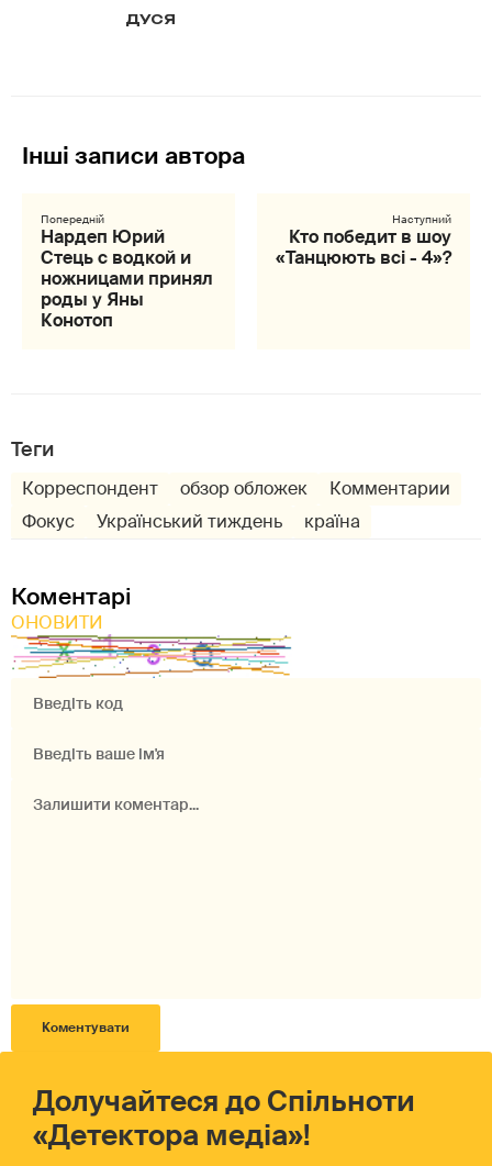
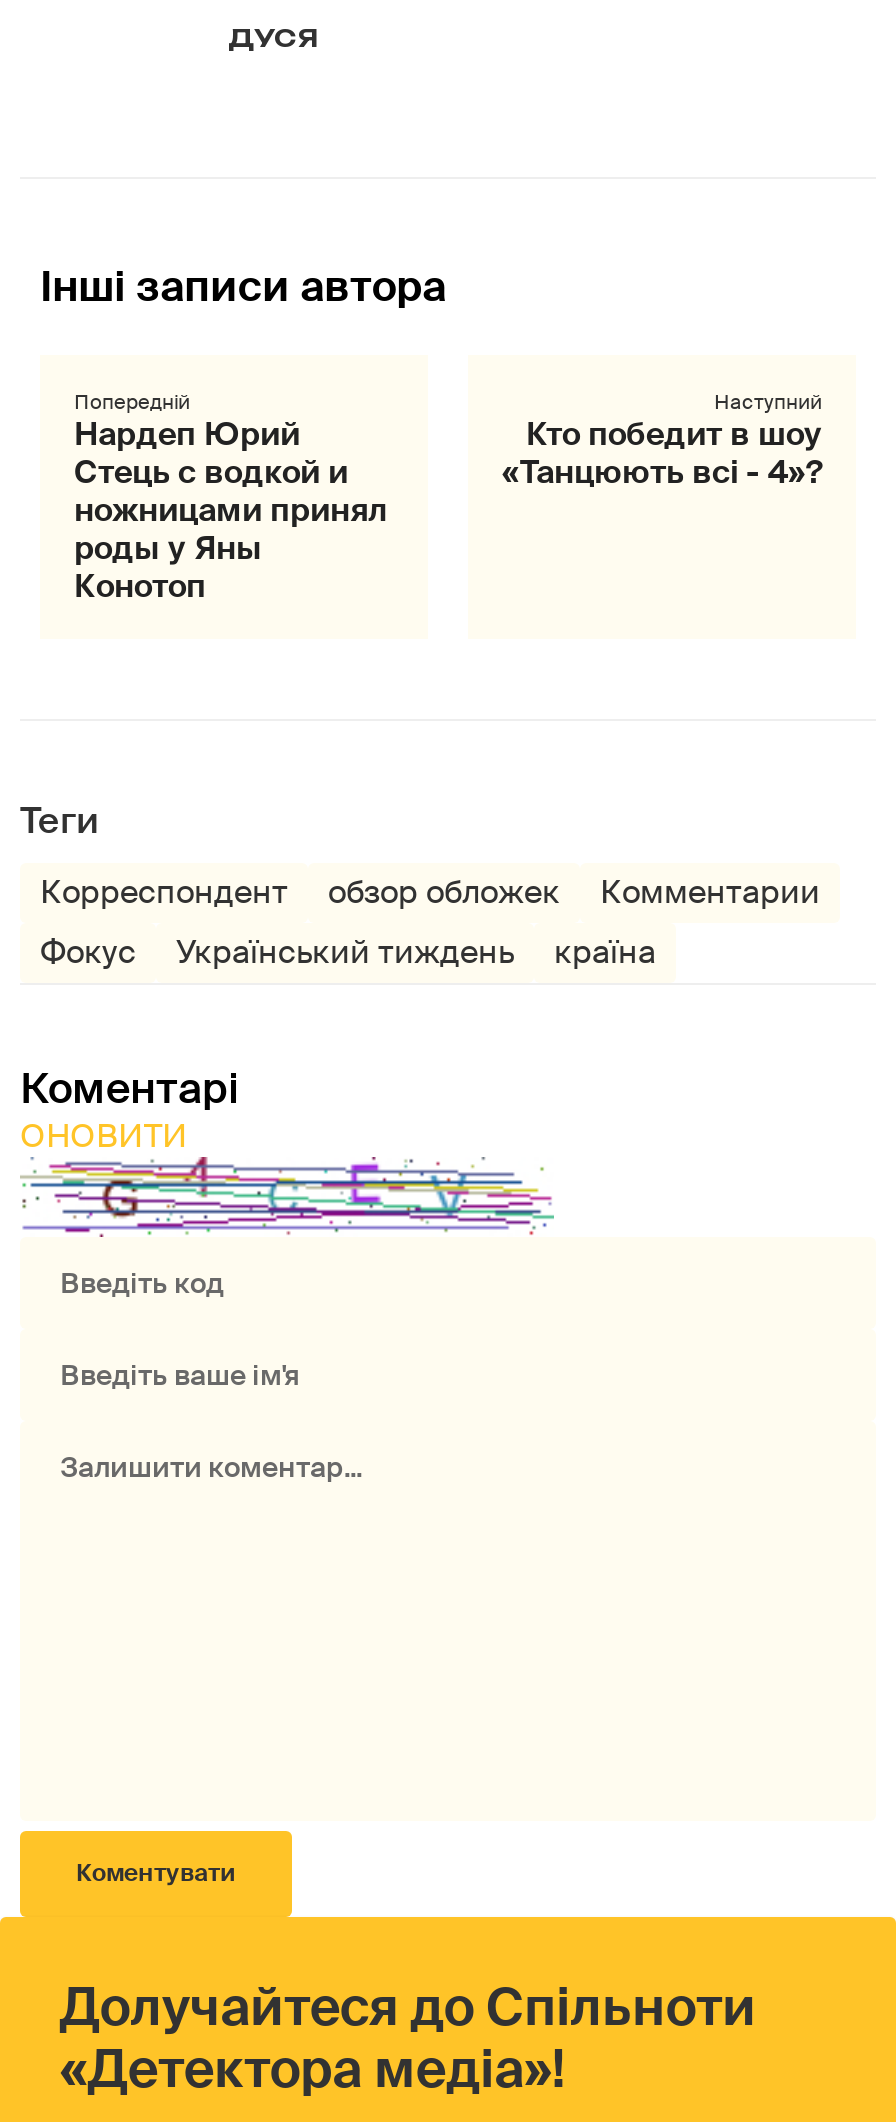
[11,635,303,679] [image] -> [20,1157,554,1237] [image]

